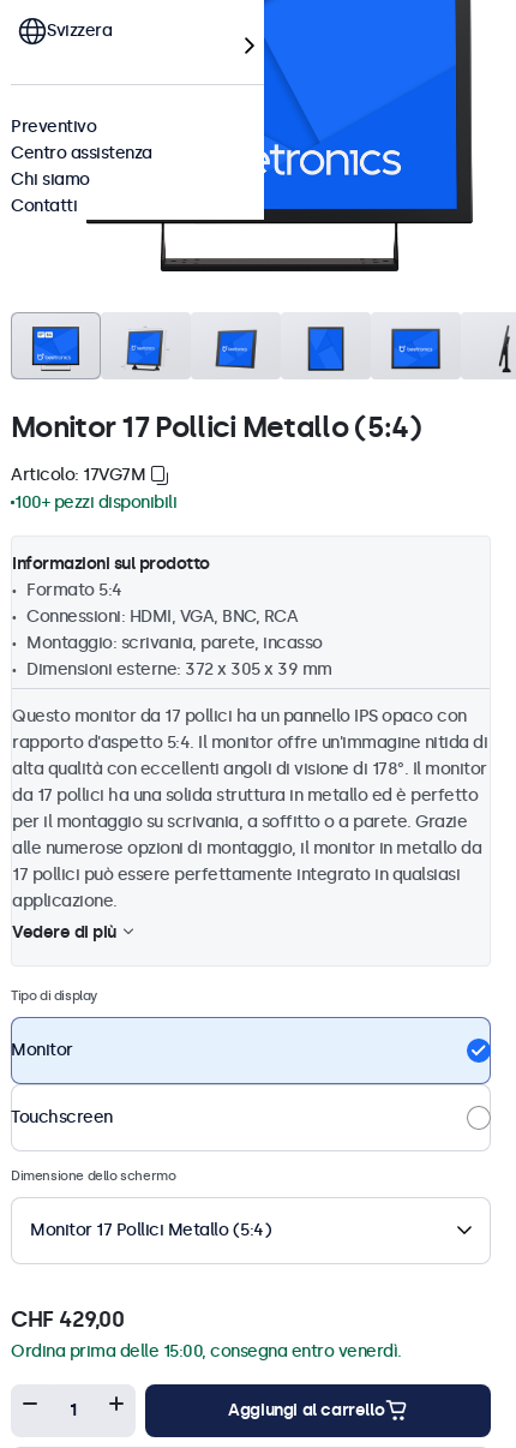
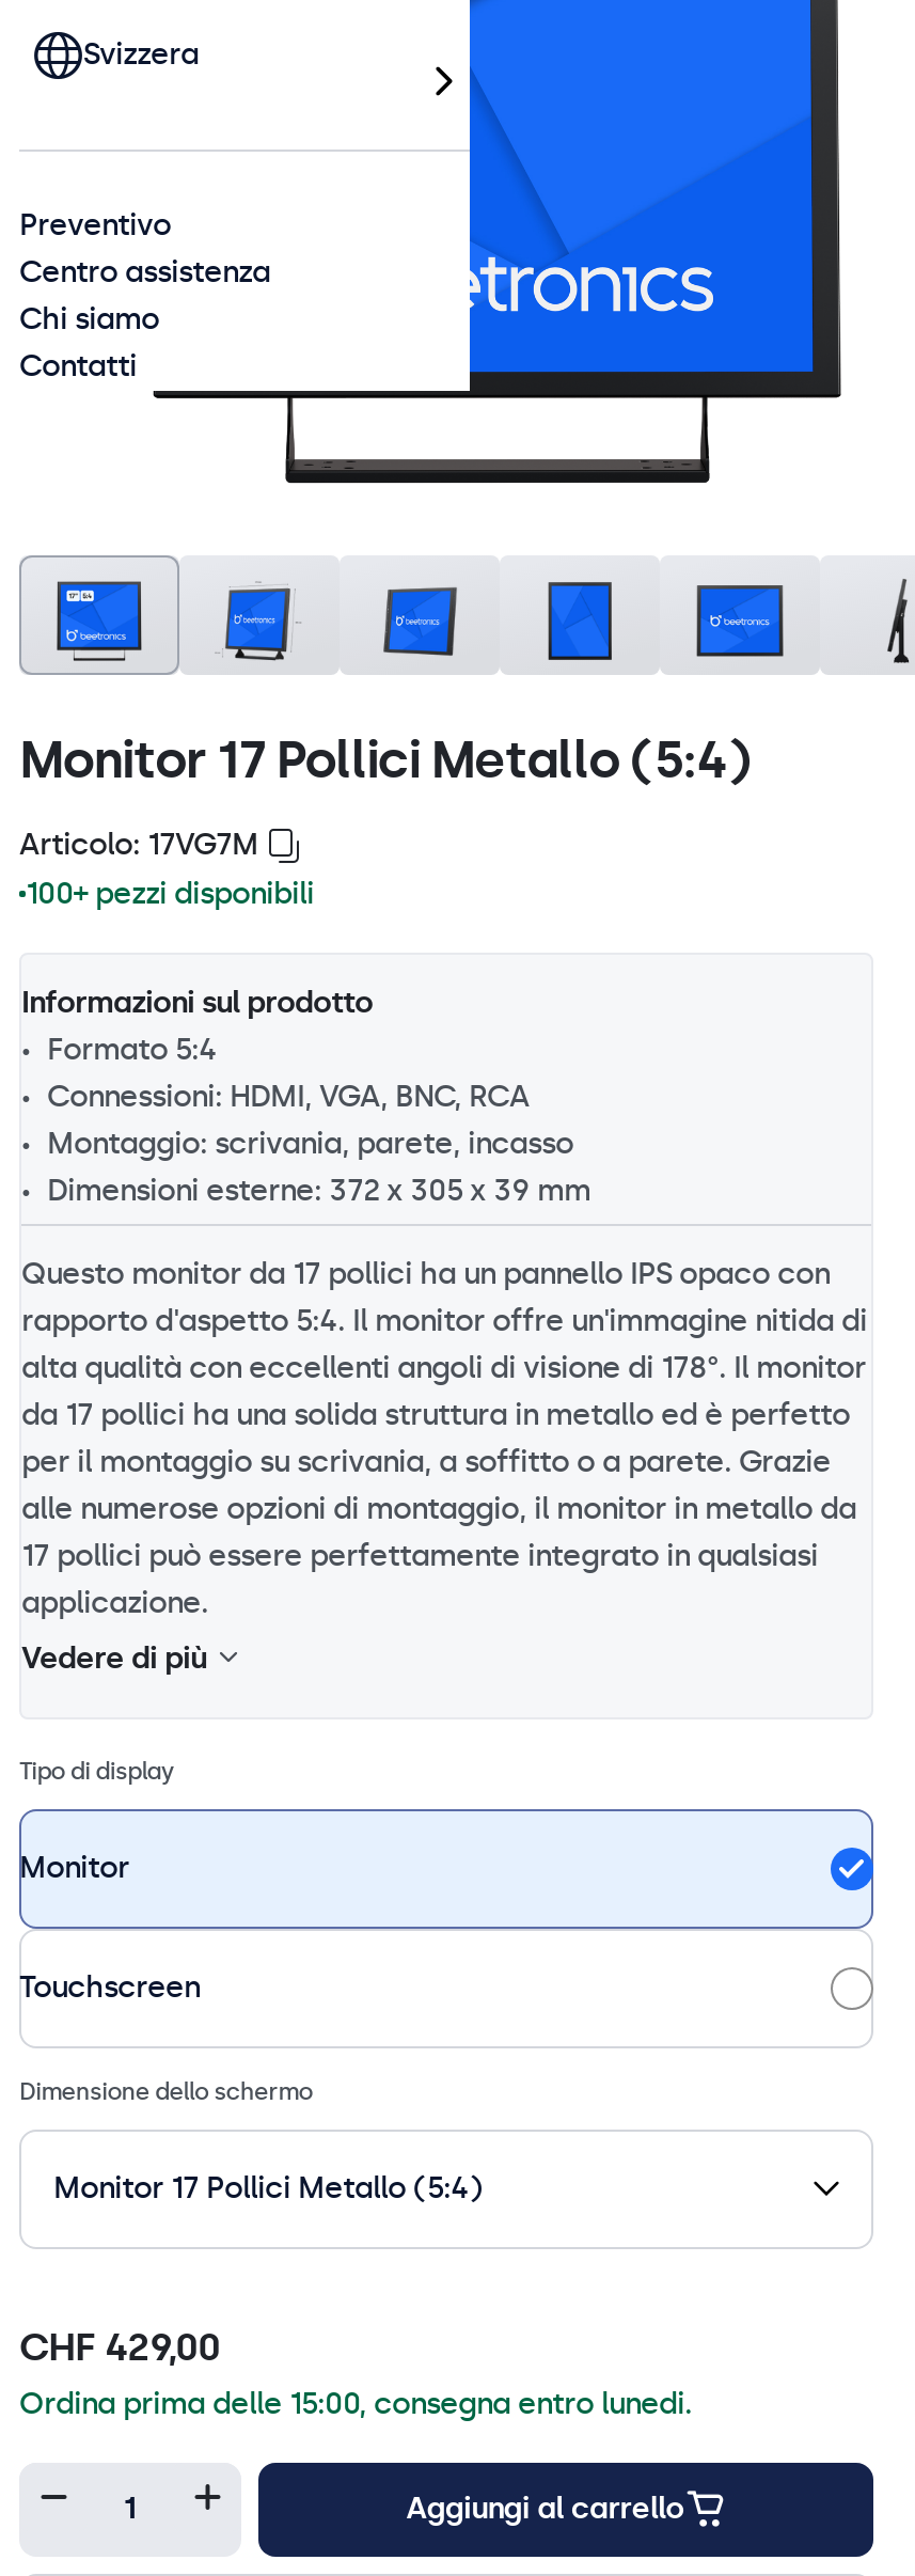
[11,1341,401,1361] Ordina prima delle 15:00, consegna entro venerdì. -> [19,2385,692,2422] Ordina prima delle 15:00, consegna entro lunedi.

